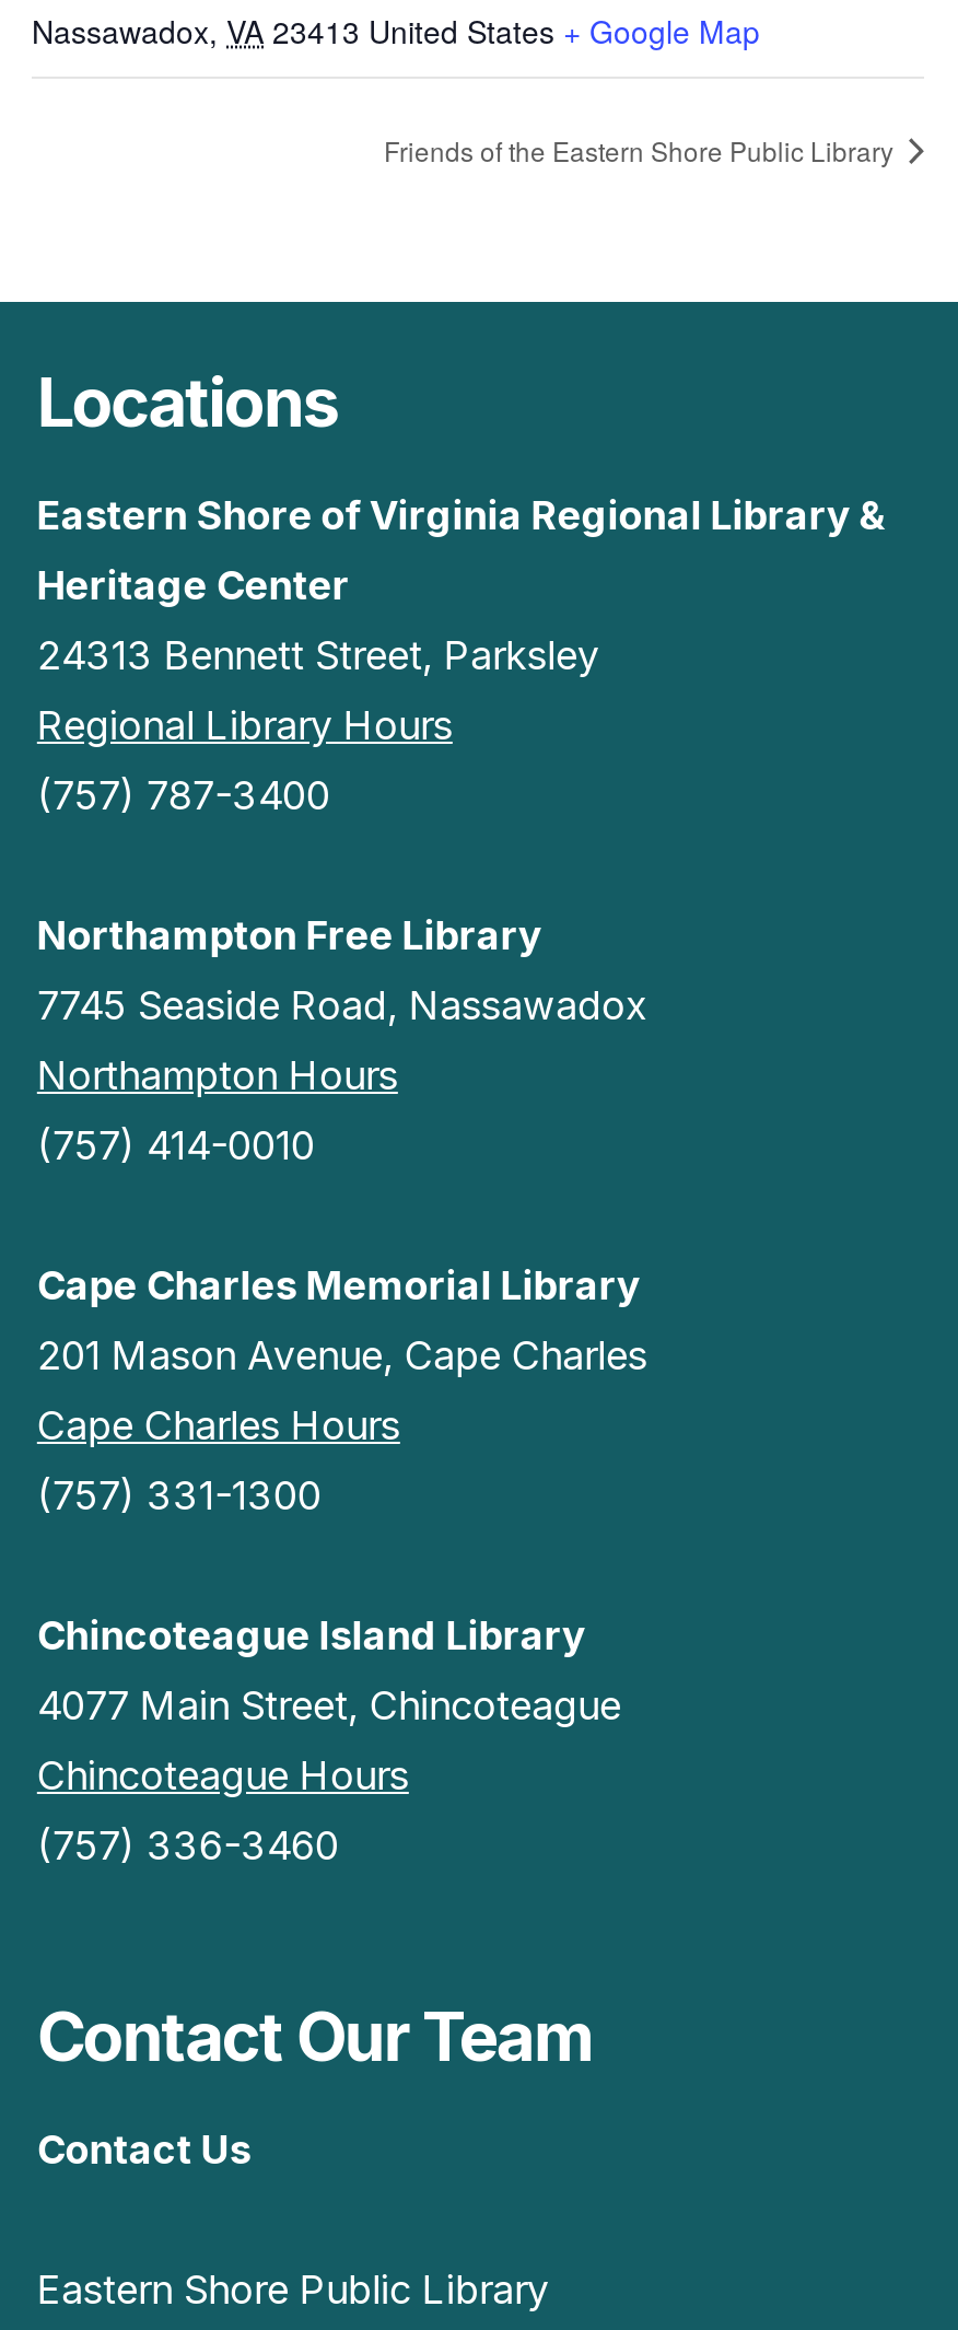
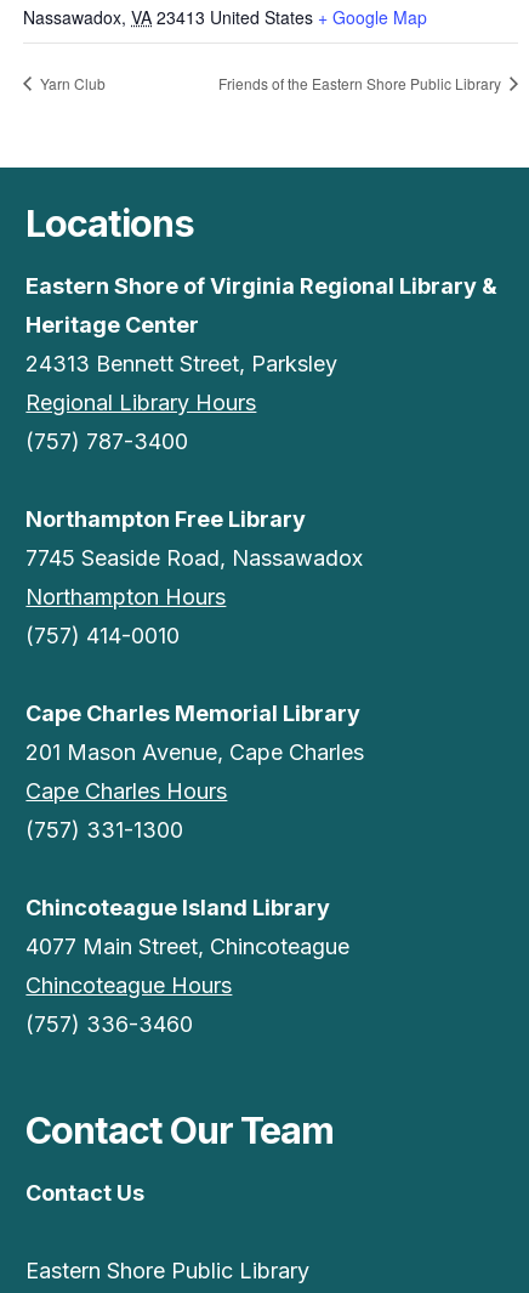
none -> [36,72,106,93] Yarn Club

